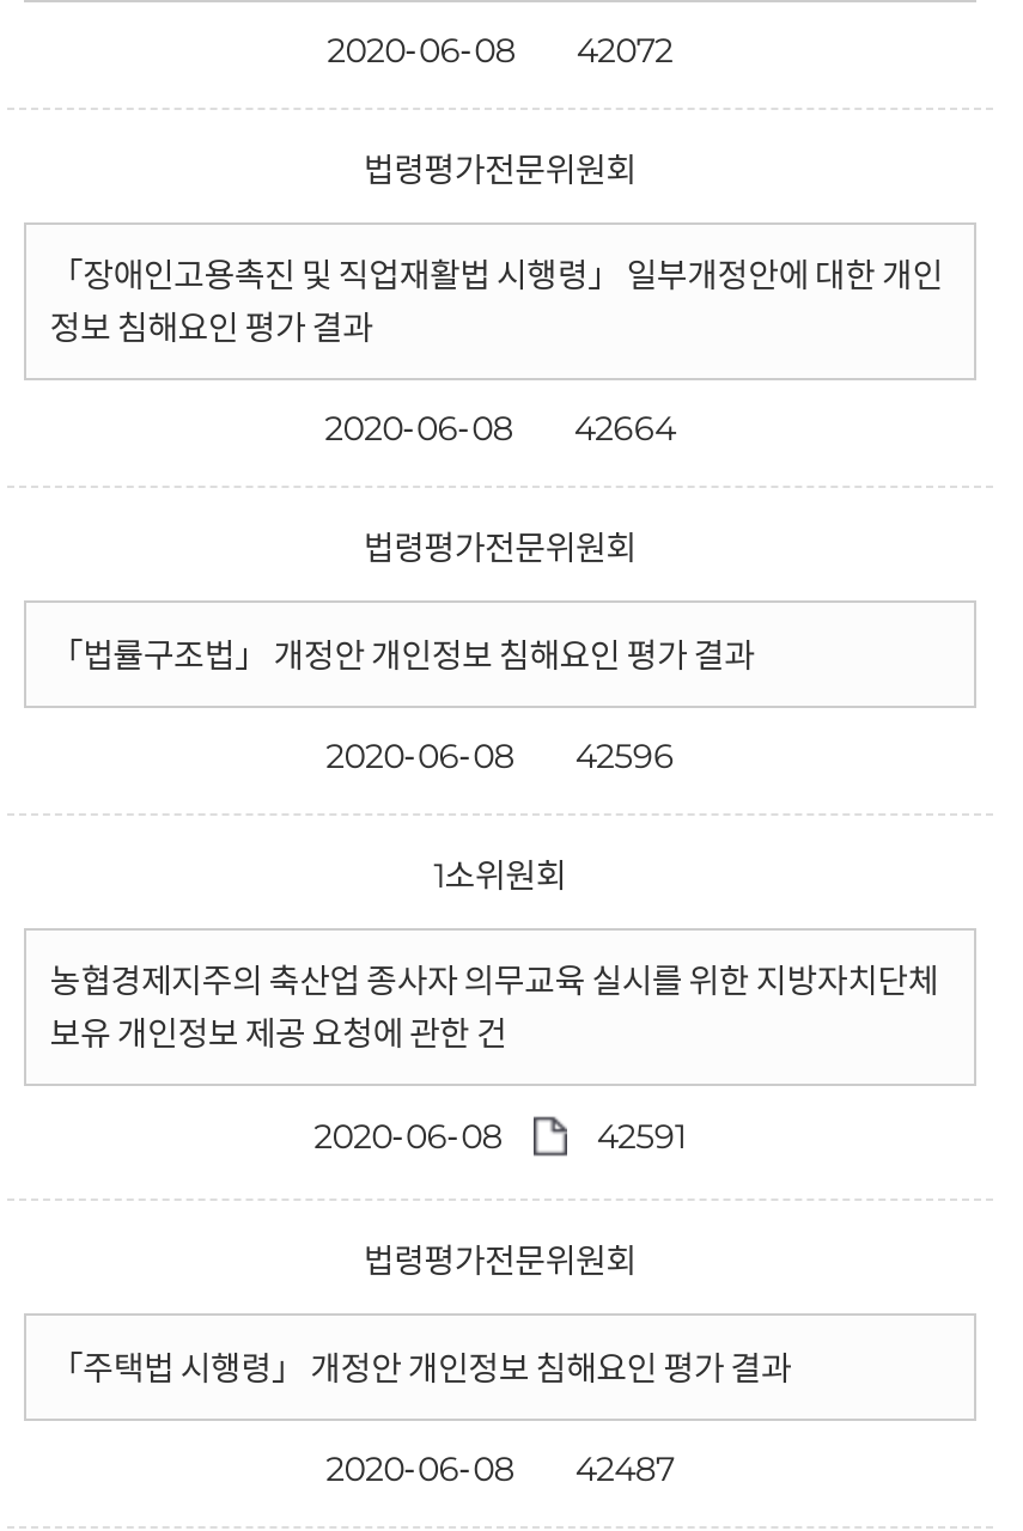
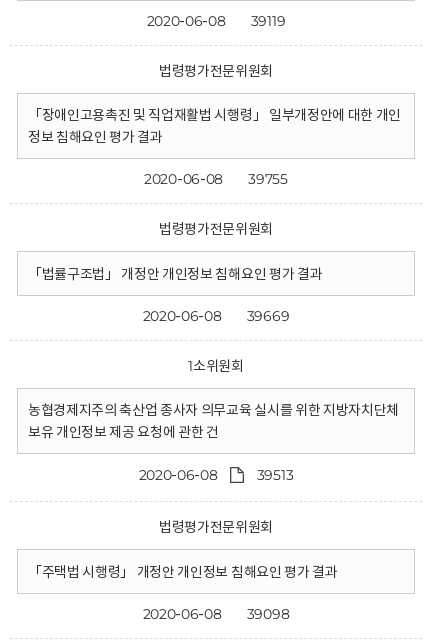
[327,29,673,72] 2020-06-08 42072 -> [147,12,285,30] 2020-06-08 39119
[324,407,675,450] 2020-06-08 42664 -> [144,170,288,188] 2020-06-08 39755
[326,734,674,777] 2020-06-08 42596 -> [143,307,289,325] 2020-06-08 39669
[597,1115,686,1158] 42591 -> [257,466,293,484] 39513
[326,1447,674,1490] 2020-06-08 42487 -> [143,605,289,623] 2020-06-08 39098

